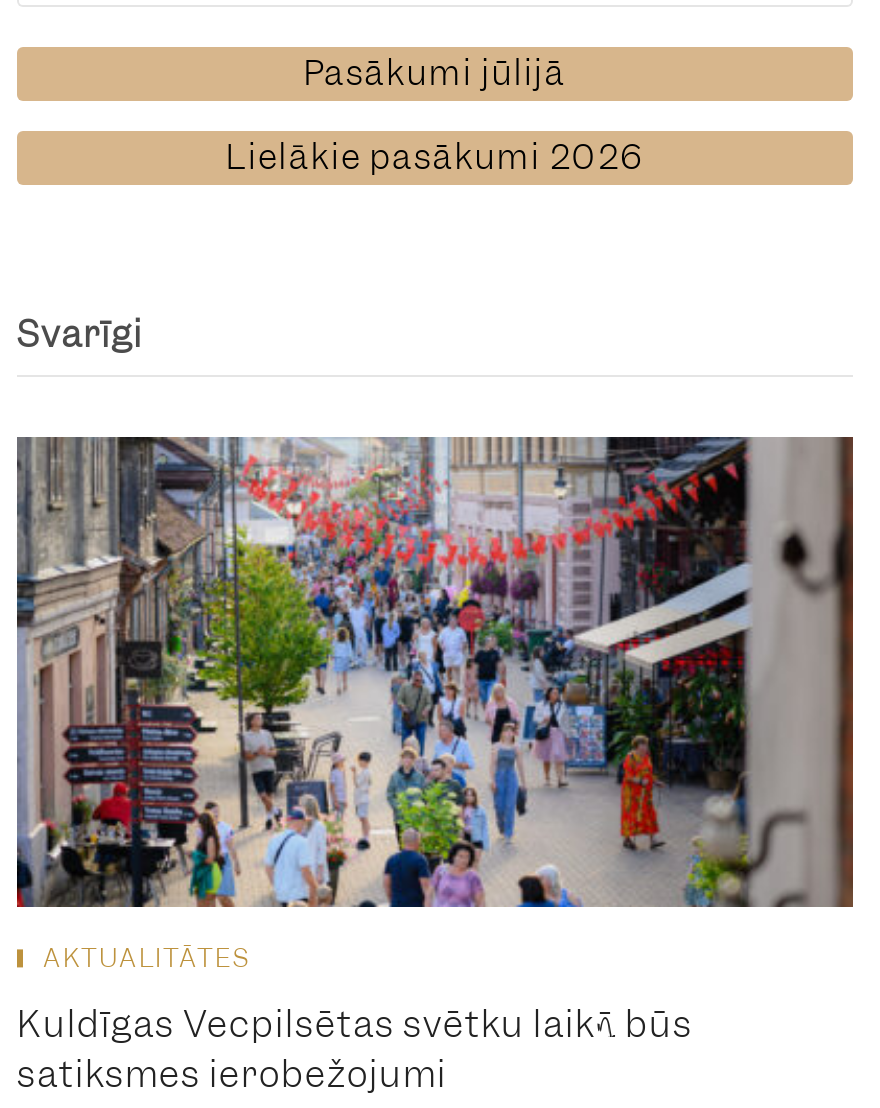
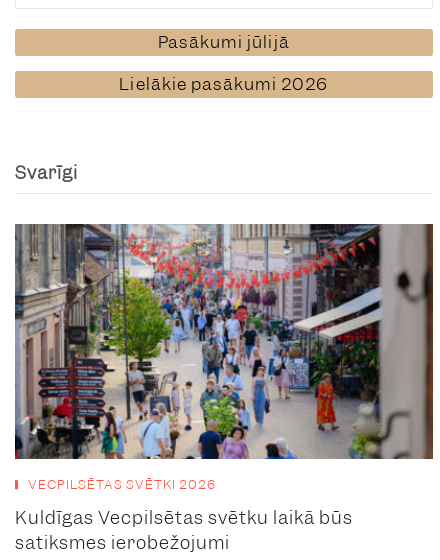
[43,940,251,974] AKTUALITĀTES -> [28,476,216,493] VECPILSĒTAS SVĒTKI 2026

